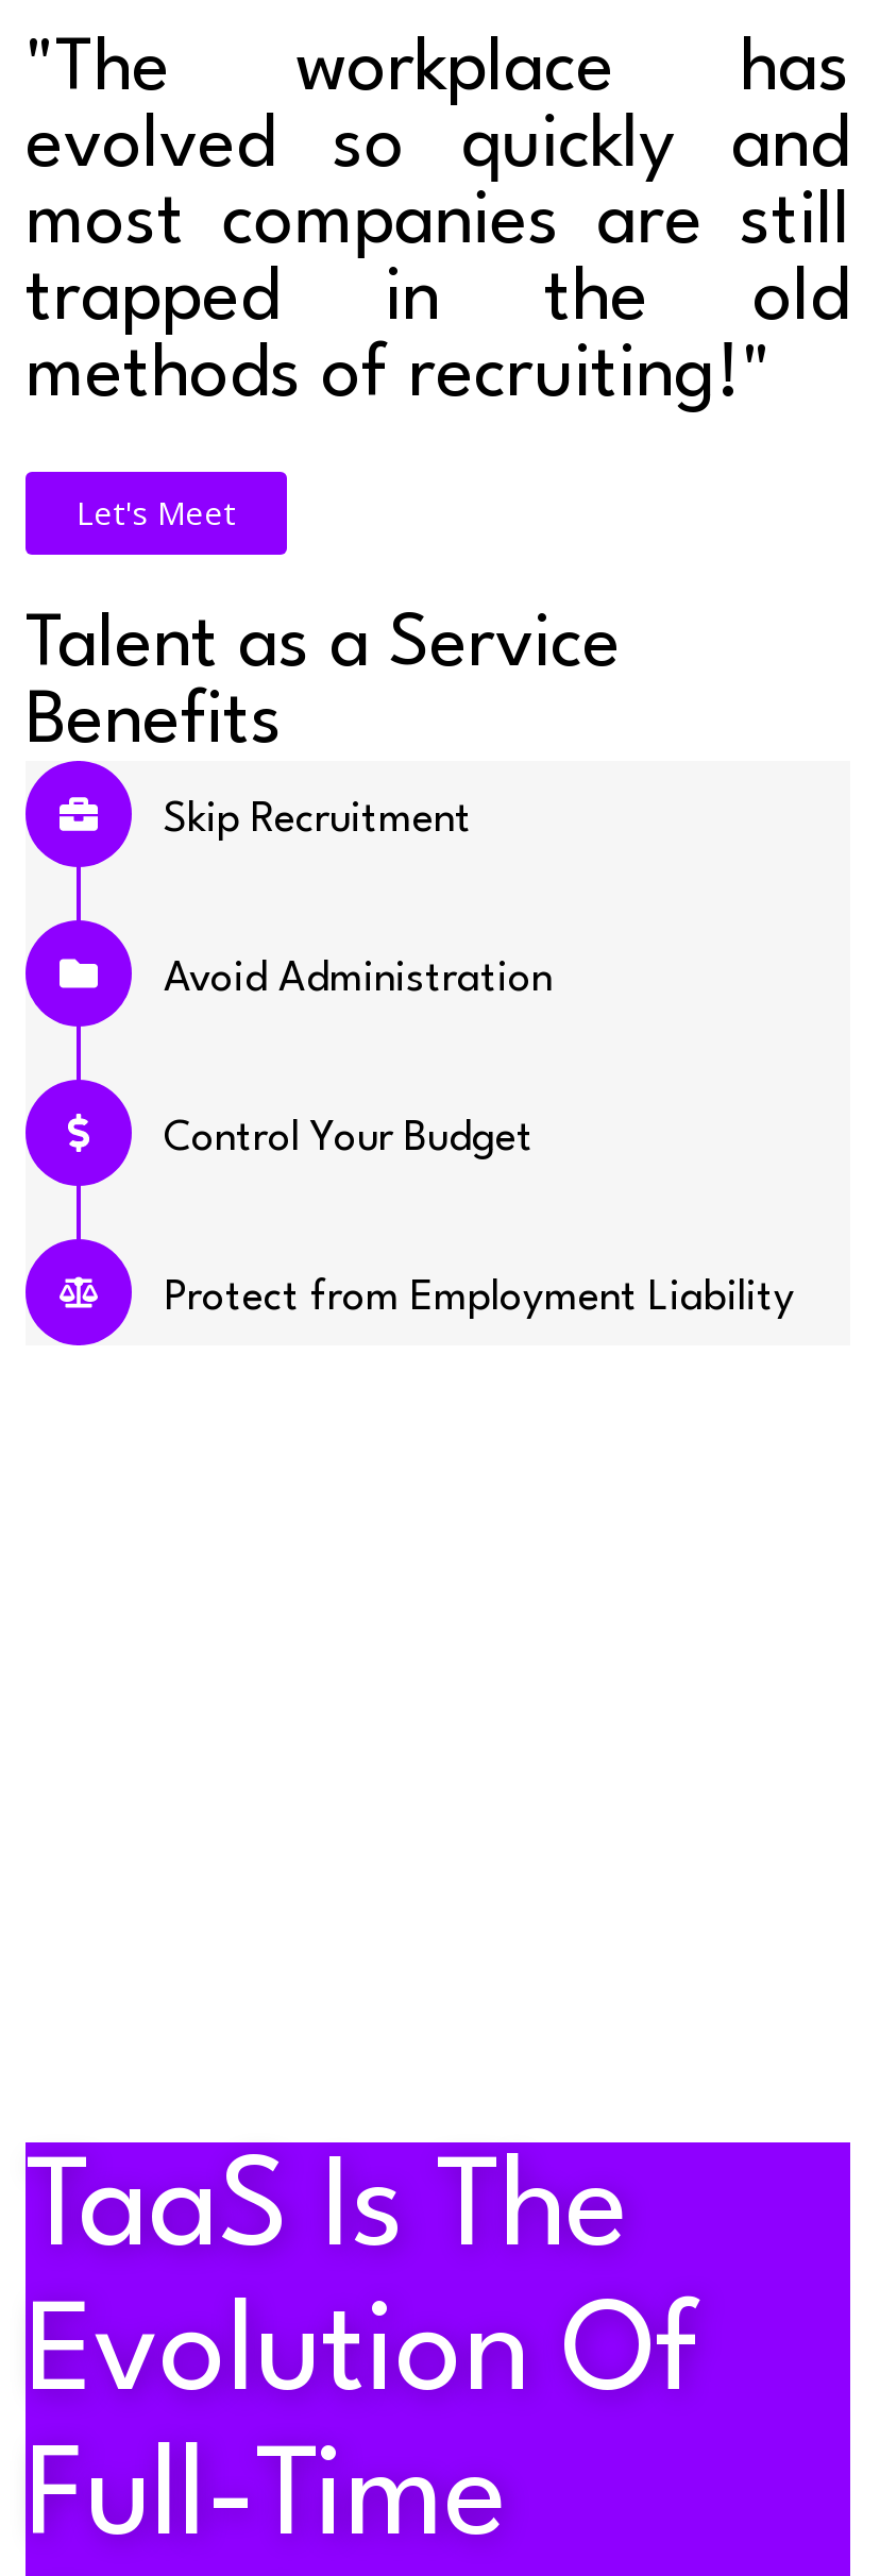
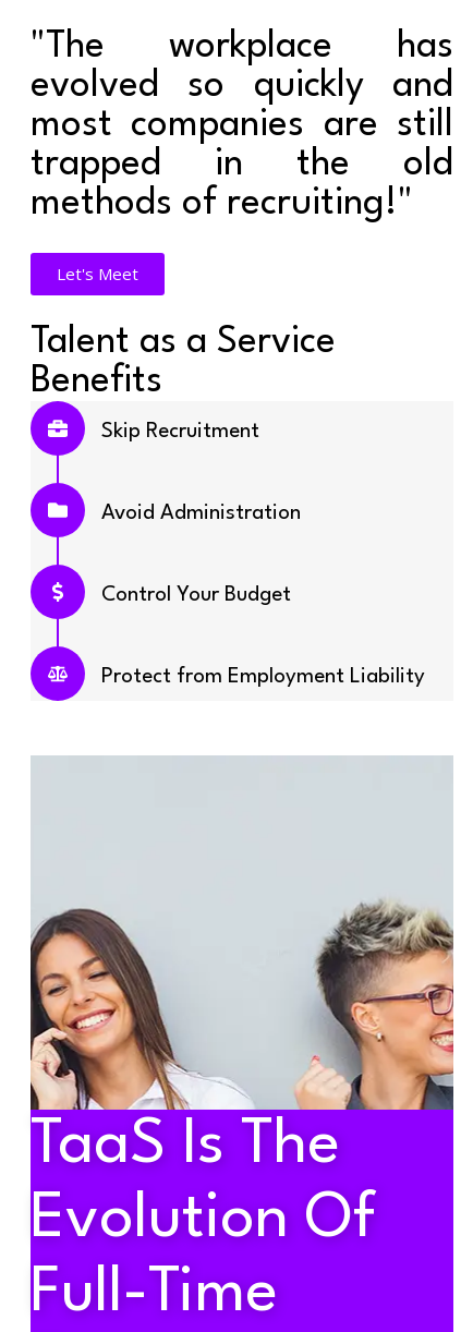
none -> [29,755,454,1111] [image]

